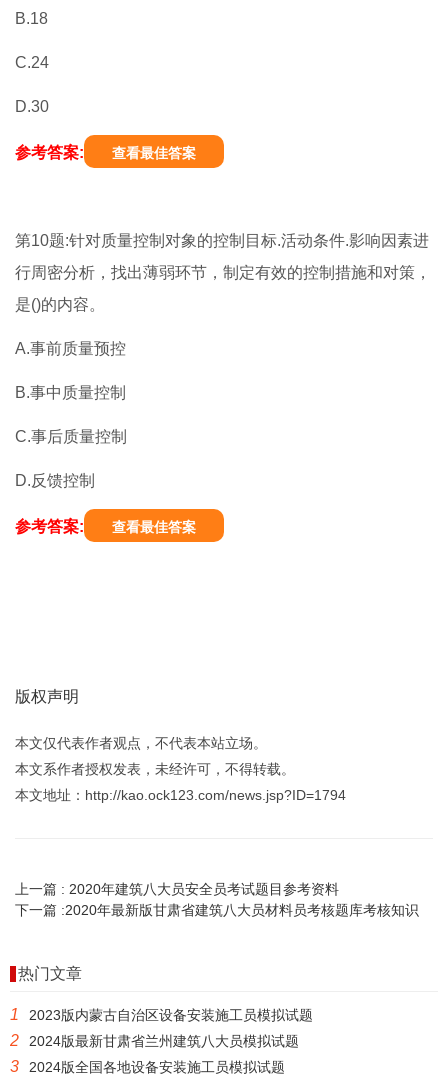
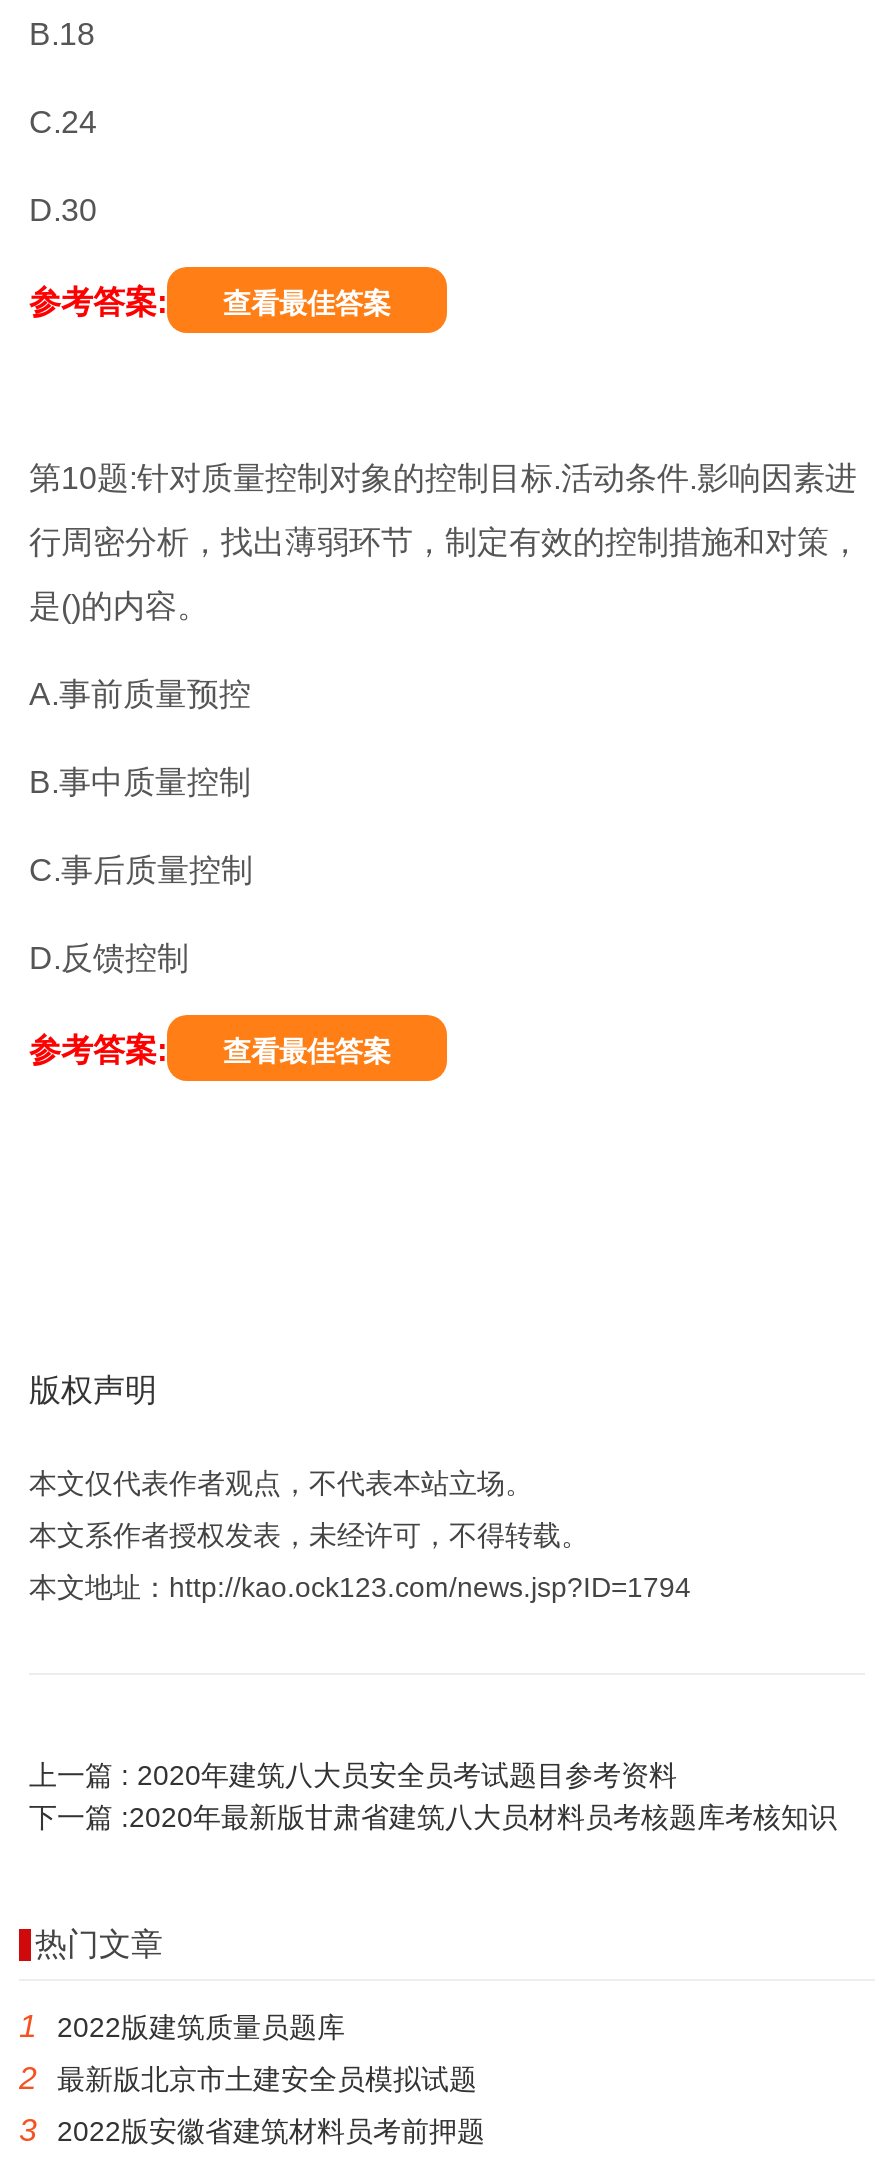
[29,1007,313,1023] 2023版内蒙古自治区设备安装施工员模拟试题 -> [57,2011,345,2043] 2022版建筑质量员题库
[29,1033,299,1049] 2024版最新甘肃省兰州建筑八大员模拟试题 -> [57,2063,477,2095] 最新版北京市土建安全员模拟试题
[29,1059,285,1075] 2024版全国各地设备安装施工员模拟试题 -> [57,2115,485,2147] 2022版安徽省建筑材料员考前押题

